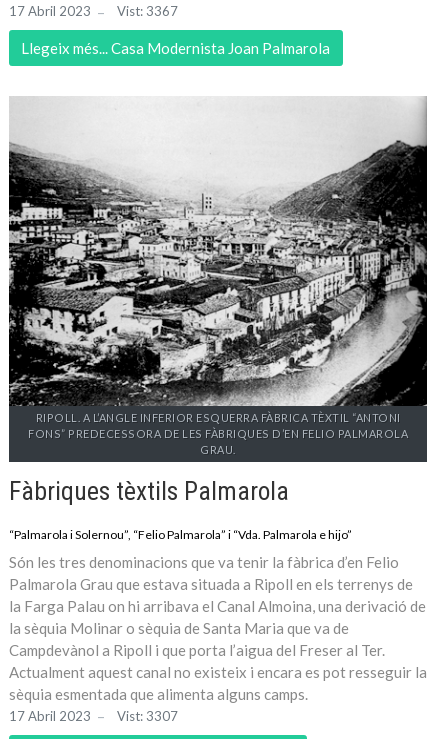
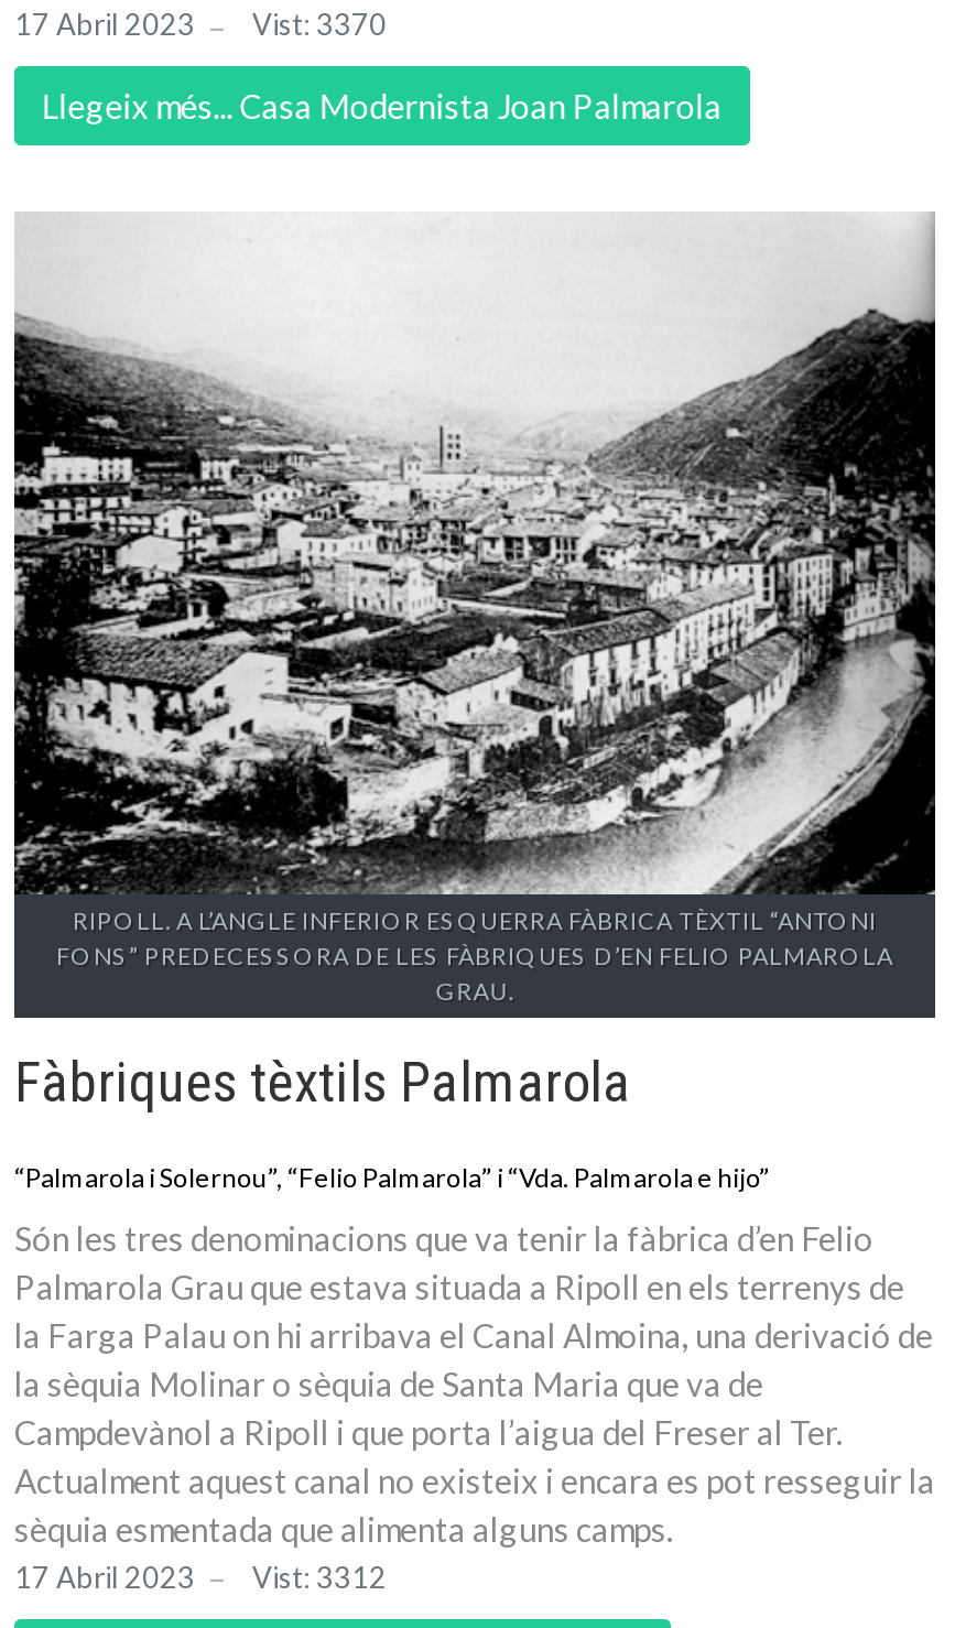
[9,3,178,19] 17 Abril 2023 Vist: 3367 -> [14,7,387,42] 17 Abril 2023 Vist: 3370
[9,708,178,724] 17 Abril 2023 Vist: 3307 -> [14,1559,387,1595] 17 Abril 2023 Vist: 3312

